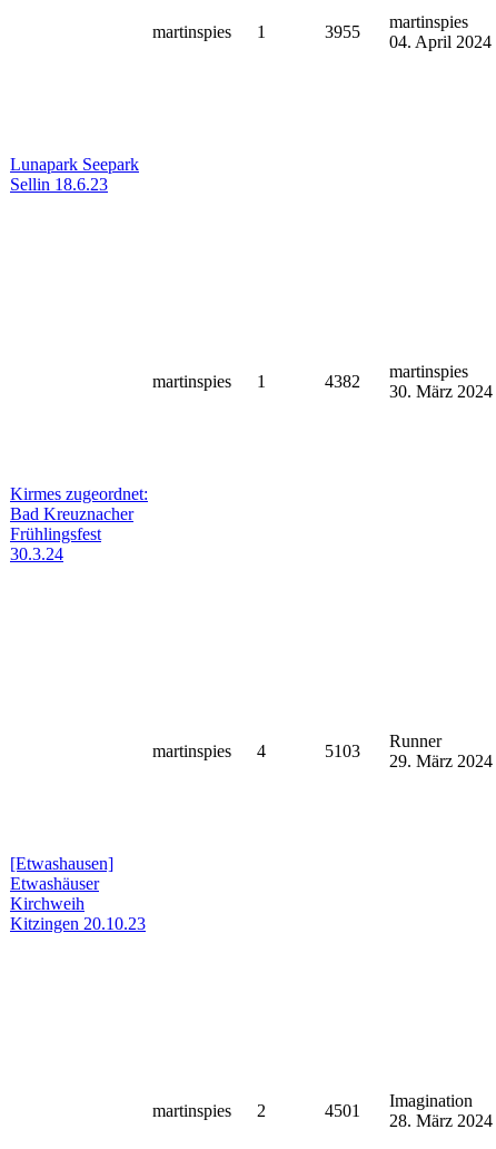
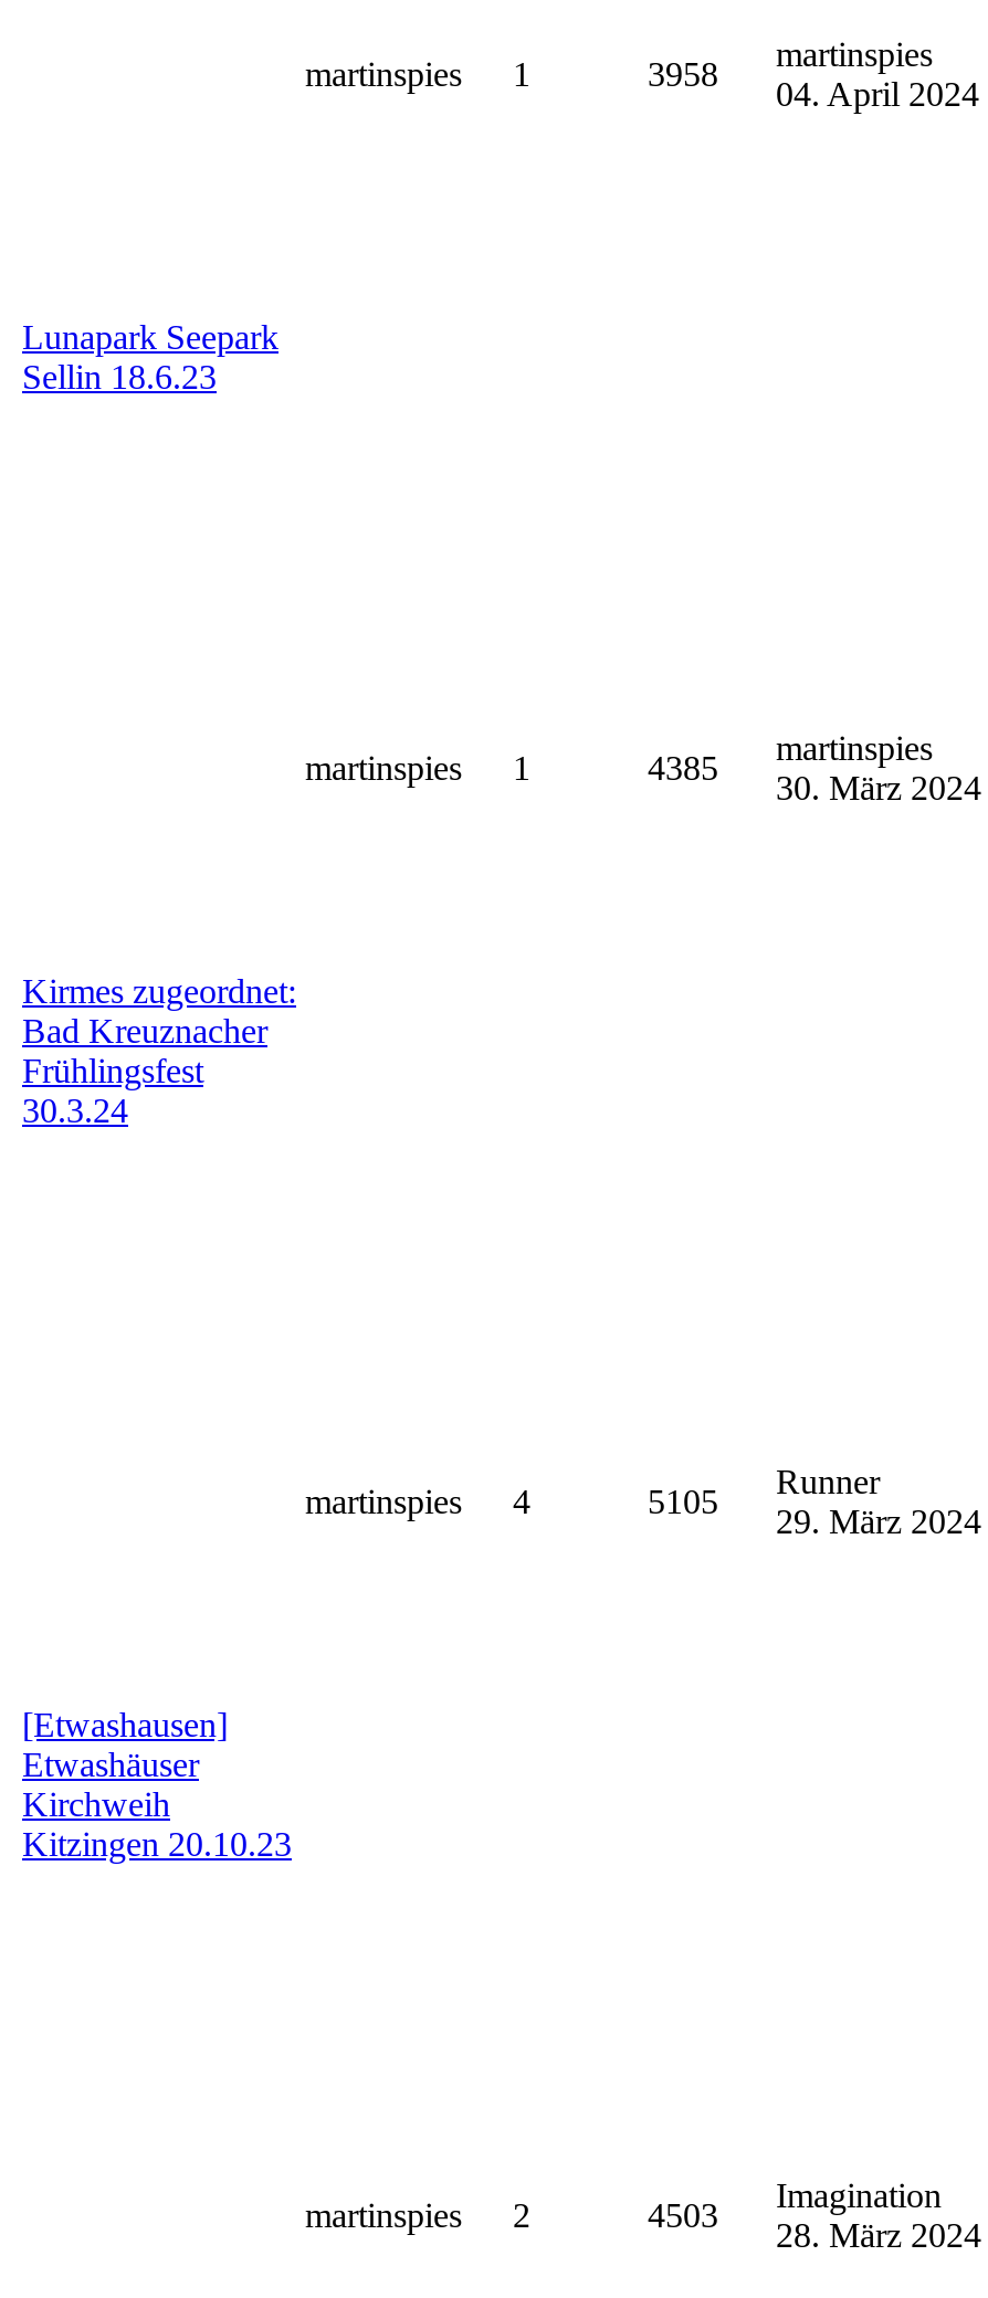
[325,22,360,41] 3955 -> [648,55,718,92] 3958
[325,372,360,391] 4382 -> [648,749,718,786] 4385
[325,741,360,760] 5103 -> [648,1482,718,1520] 5105
[325,1101,360,1120] 4501 -> [648,2196,718,2233] 4503

